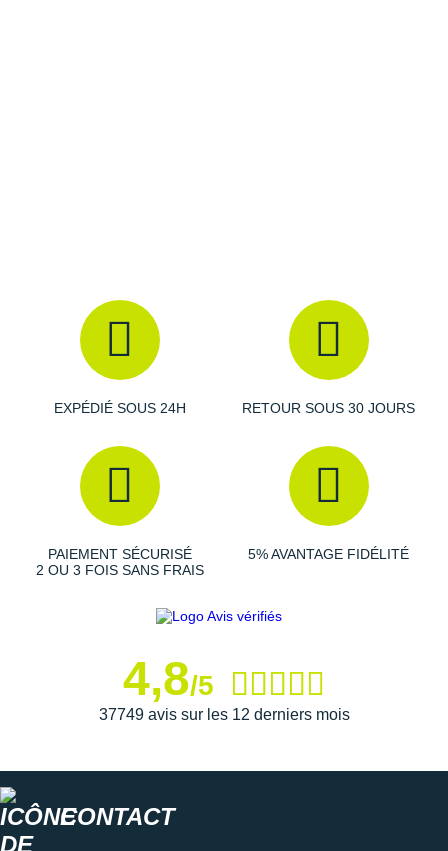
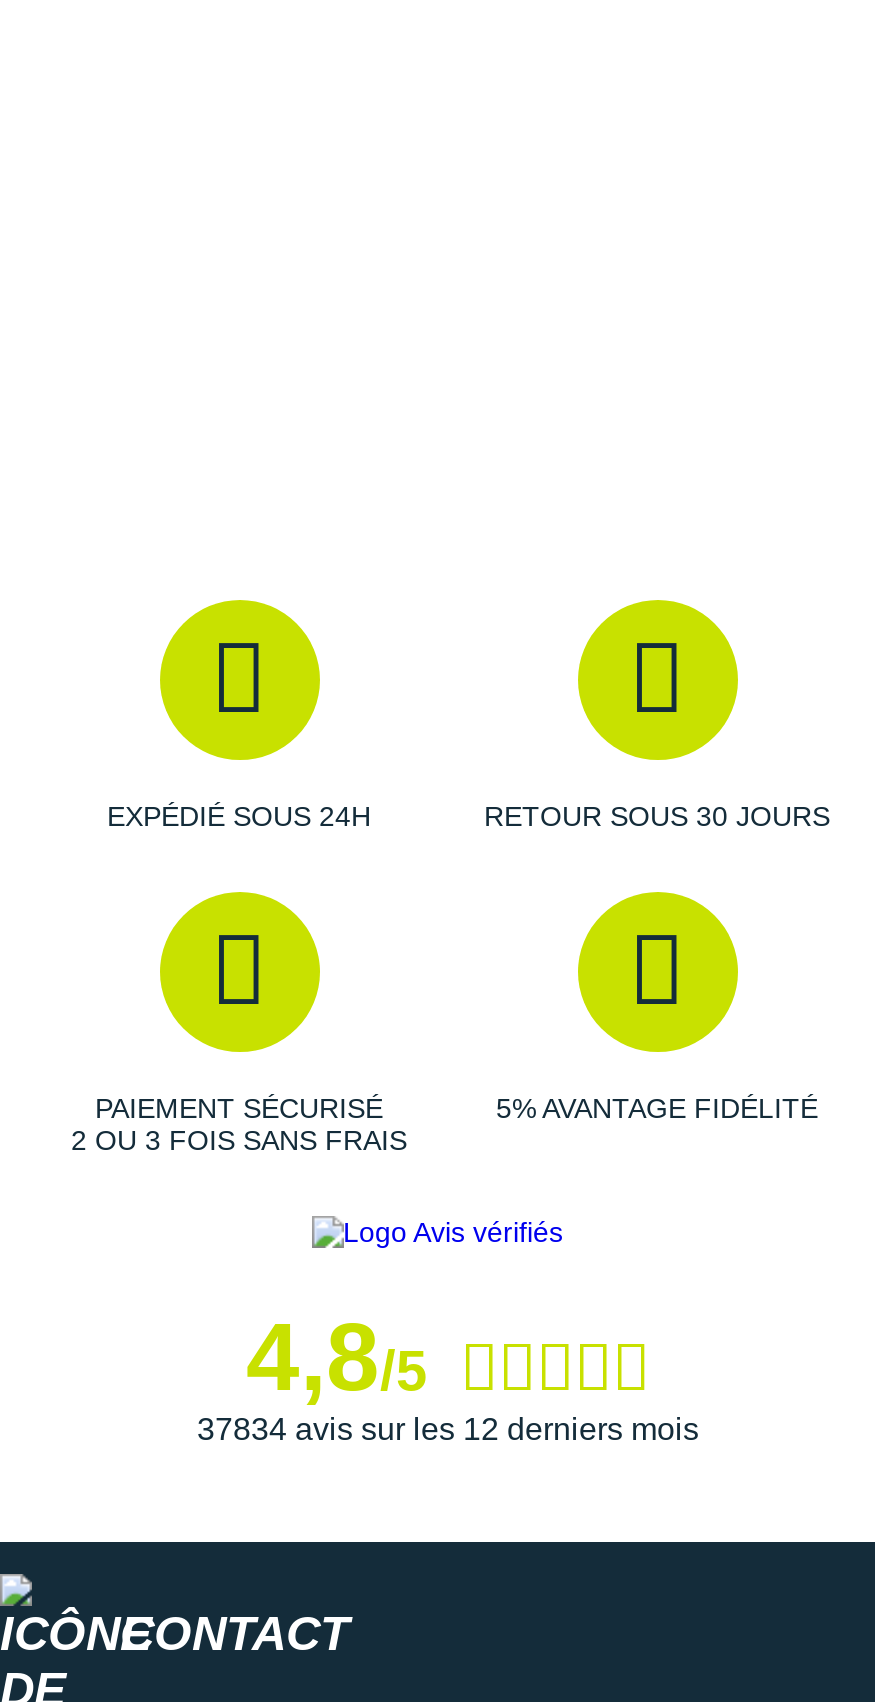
[98,706,349,723] 37749 avis sur les 12 derniers mois -> [197,1412,699,1446] 37834 avis sur les 12 derniers mois

